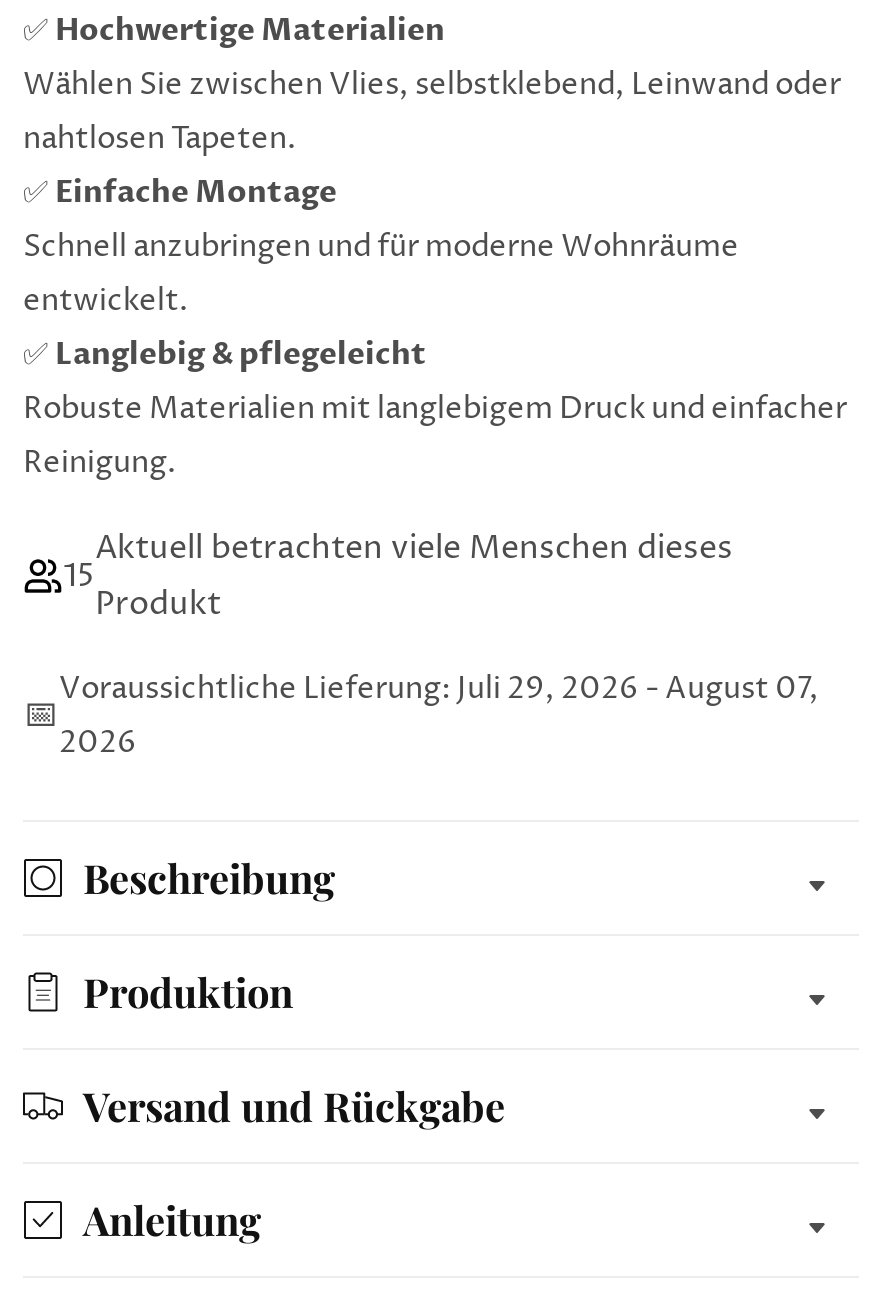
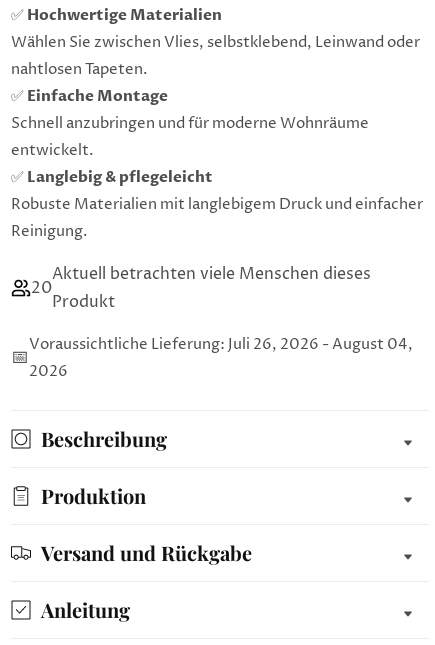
[63,554,95,598] 15 -> [31,277,52,299] 20
[59,668,819,710] Voraussichtliche Lieferung: Juli 29, 2026 - August 07, -> [29,334,413,355] Voraussichtliche Lieferung: Juli 26, 2026 - August 04,

